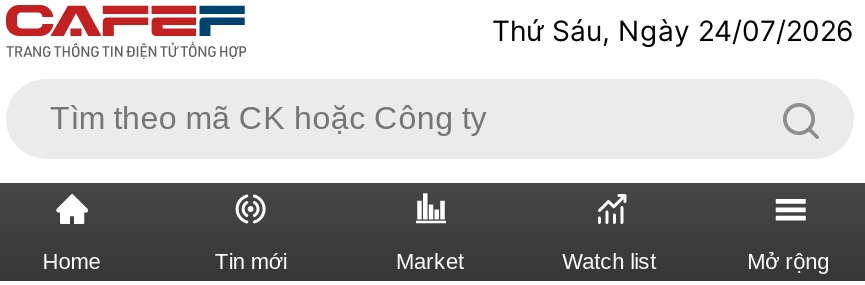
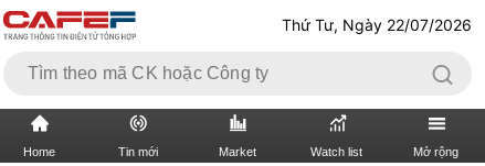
[492,13,854,47] Thứ Sáu, Ngày 24/07/2026 -> [282,15,472,34] Thứ Tư, Ngày 22/07/2026

